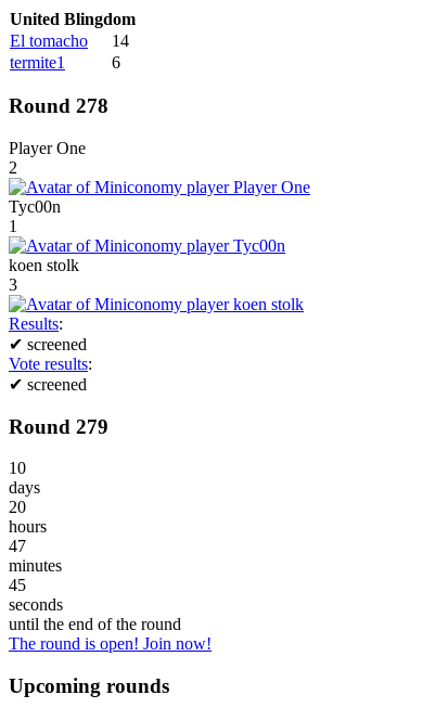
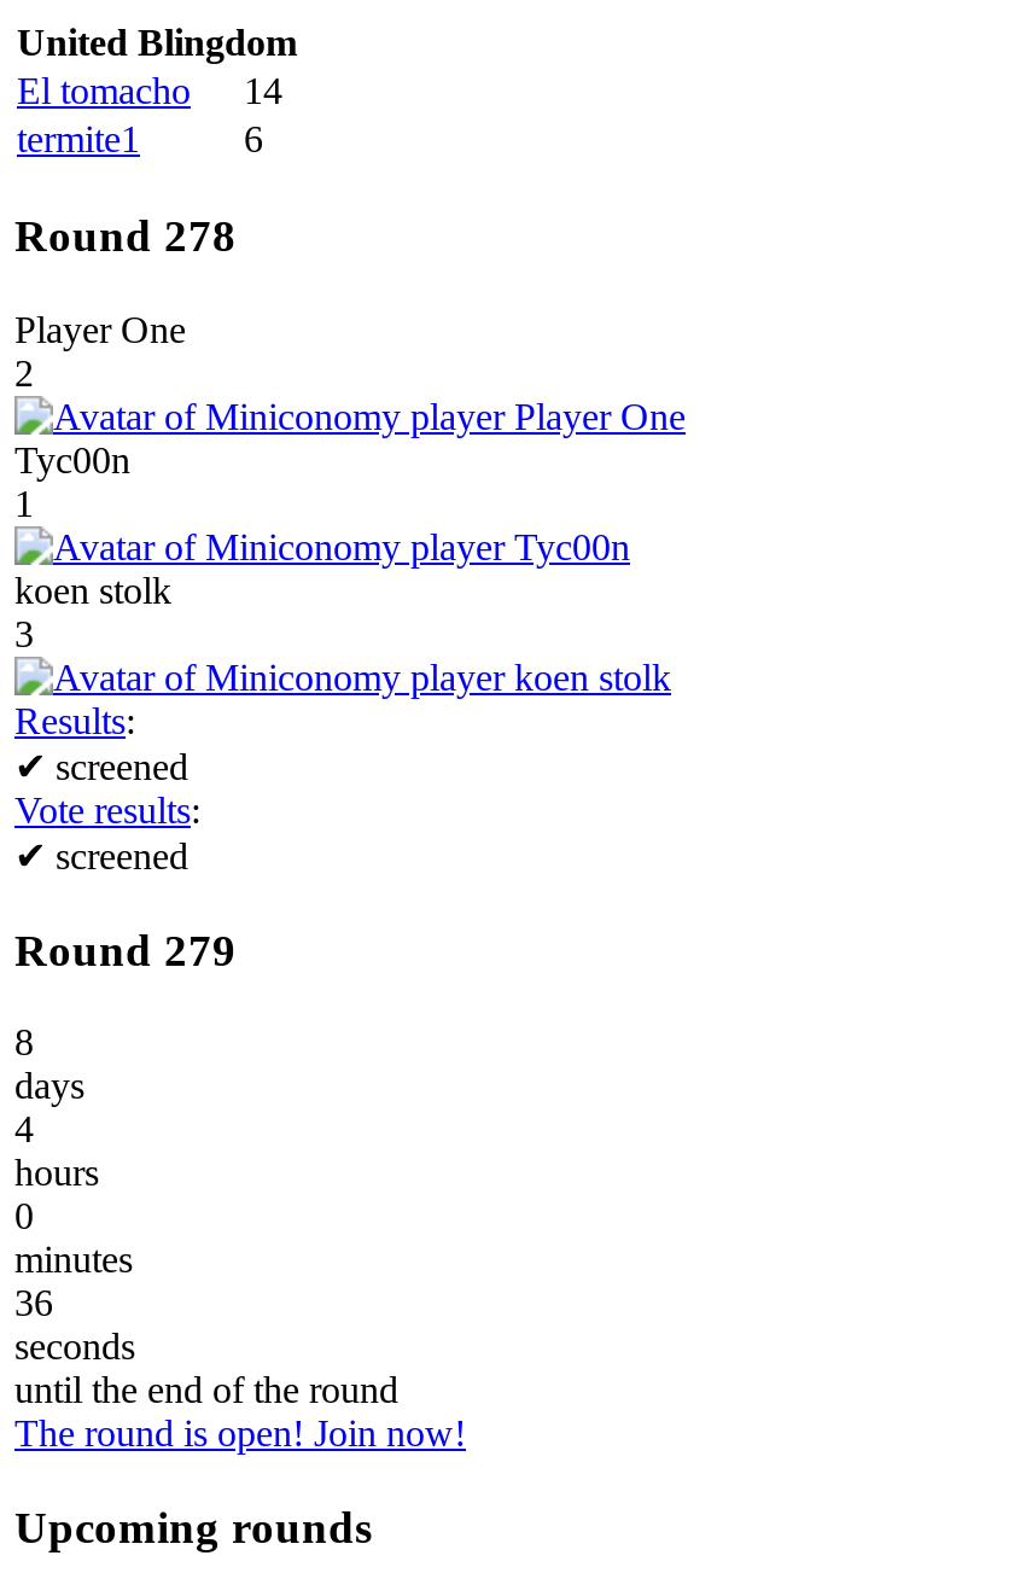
[9,459,26,477] 10 -> [14,1022,34,1063] 8
[9,498,26,516] 20 -> [14,1109,34,1150] 4
[9,537,26,555] 47 -> [14,1196,34,1237] 0
[9,576,26,594] 45 -> [14,1283,53,1324] 36

